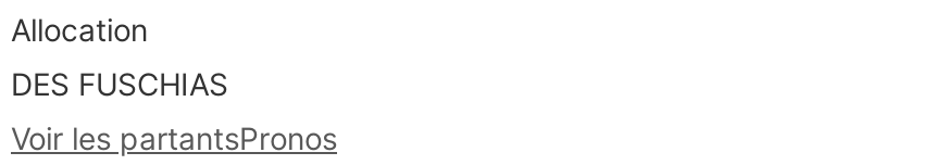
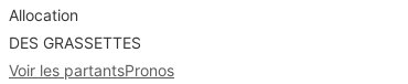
[11,65,228,102] DES FUSCHIAS -> [9,33,141,52] DES GRASSETTES

